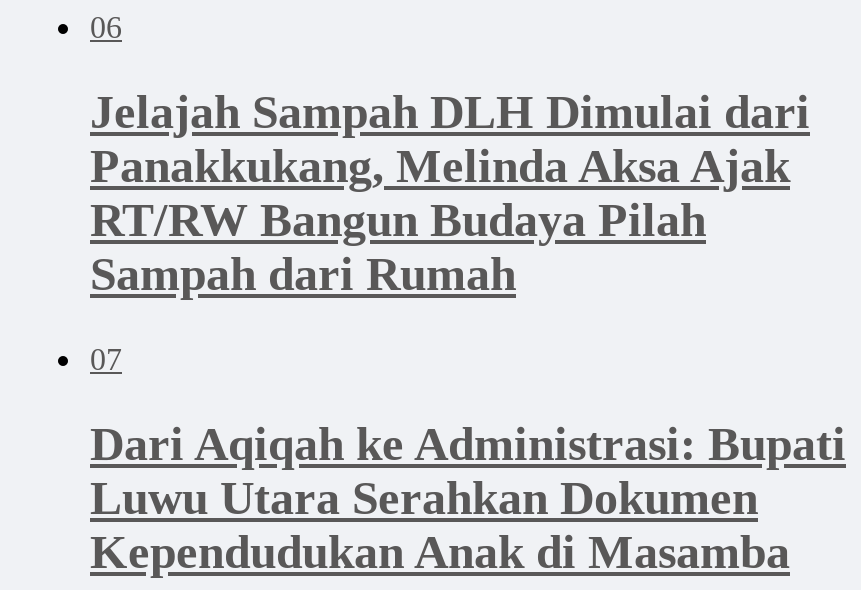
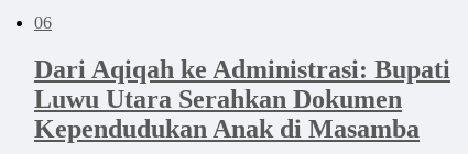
[90,86,810,376] Jelajah Sampah DLH Dimulai dari | Panakkukang, Melinda Aksa Ajak | RT/RW Bangun Budaya Pilah | Sampah dari Rumah | 07 -> none

